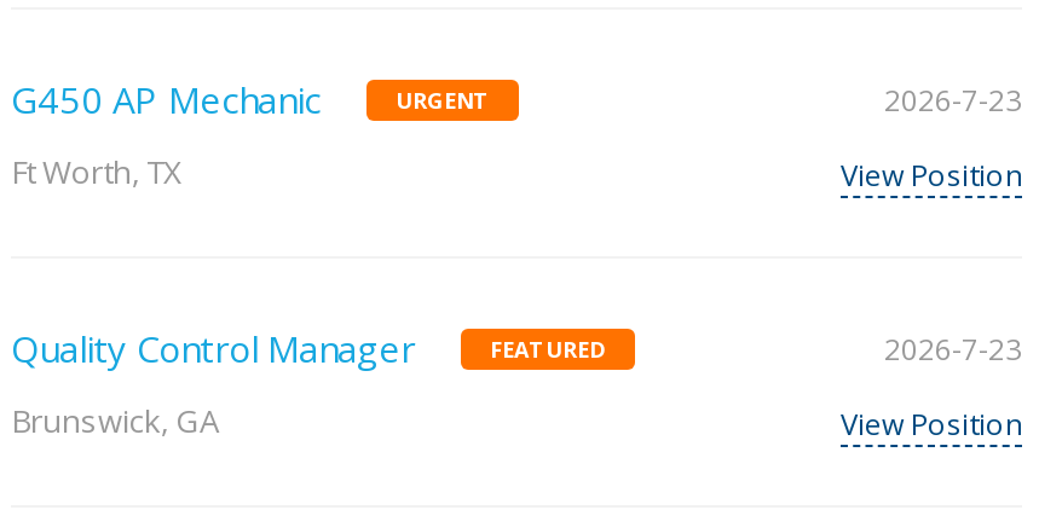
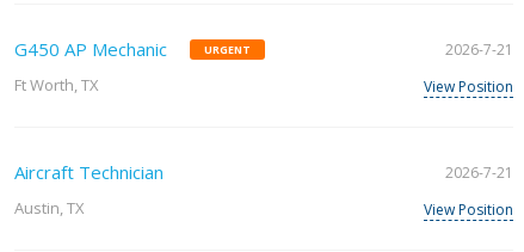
[884,80,1022,121] 2026-7-23 -> [445,40,513,60] 2026-7-21
[11,324,606,373] Quality Control Manager | FEATURED -> [14,160,164,184] Aircraft Technician
[884,329,1022,370] 2026-7-23 -> [445,163,513,183] 2026-7-21
[11,399,219,443] Brunswick, GA -> [14,197,85,219] Austin, TX

